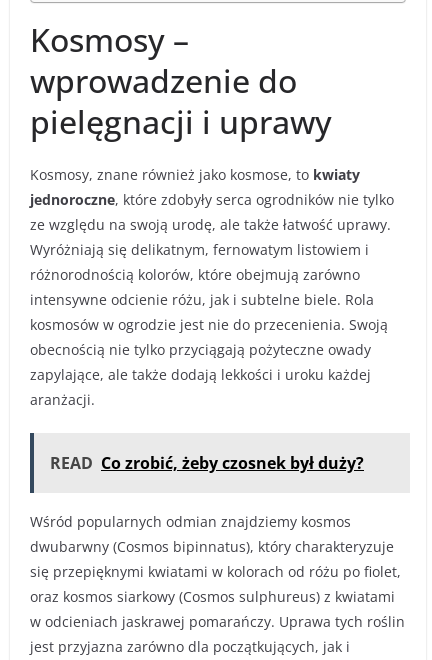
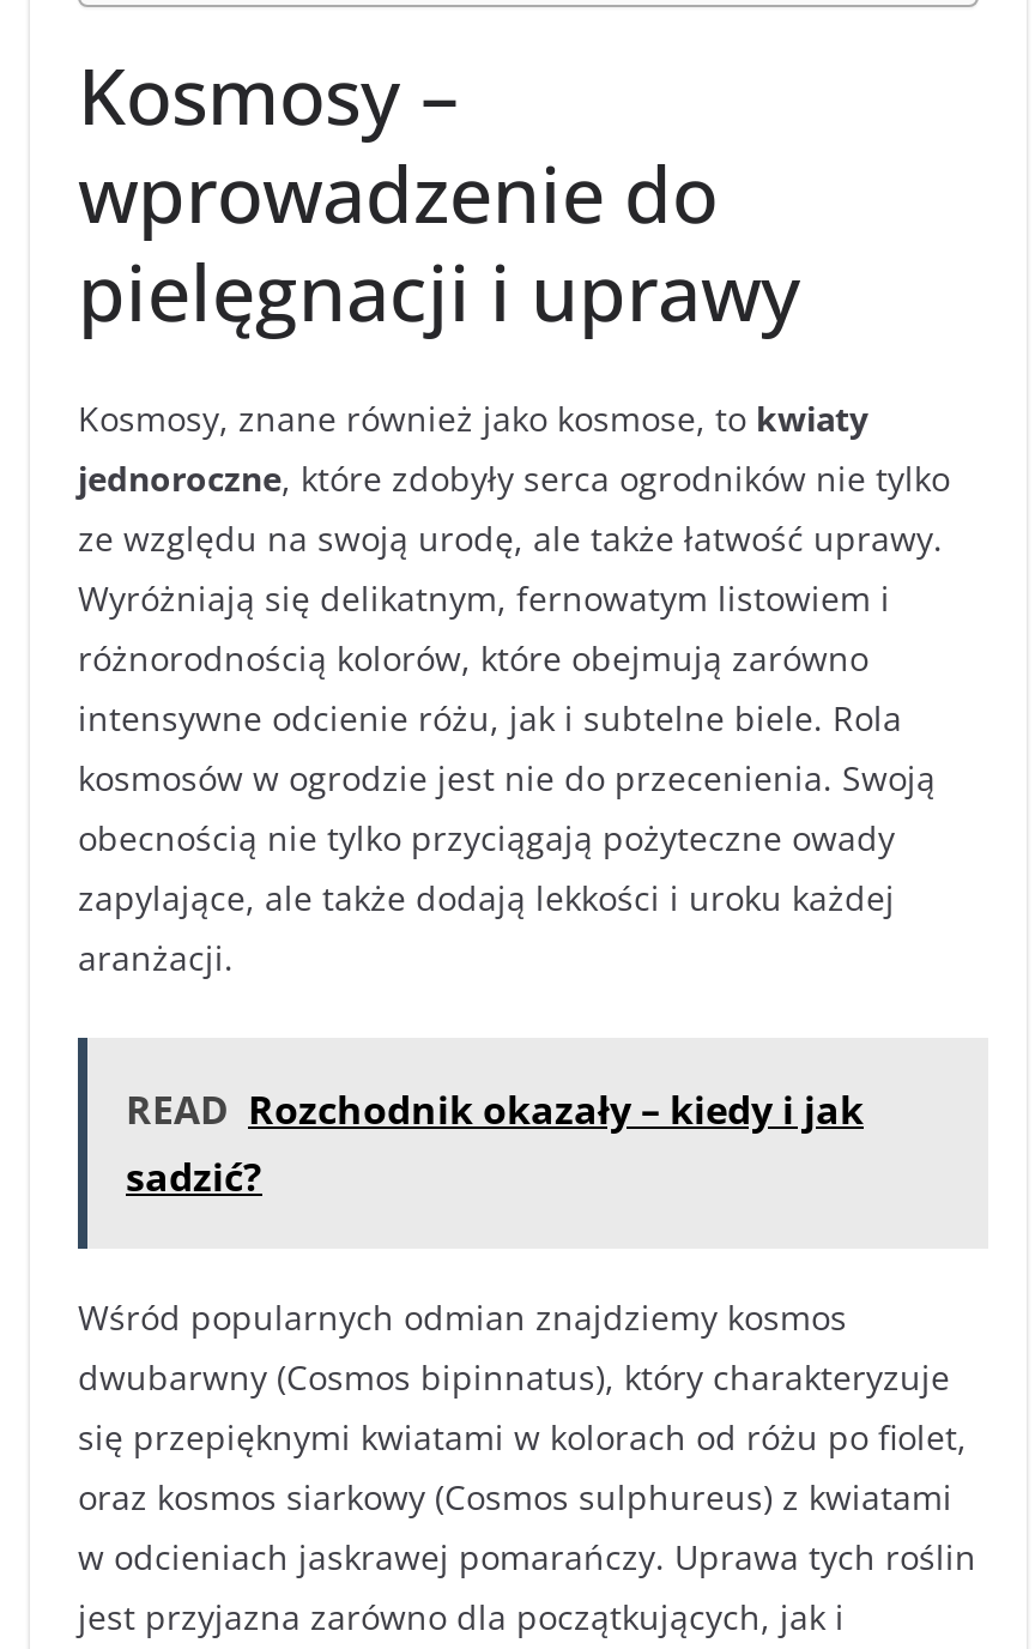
[50,452,364,474] READ Co zrobić, żeby czosnek był duży? -> [126,1083,864,1203] READ Rozchodnik okazały – kiedy i jak | sadzić?

